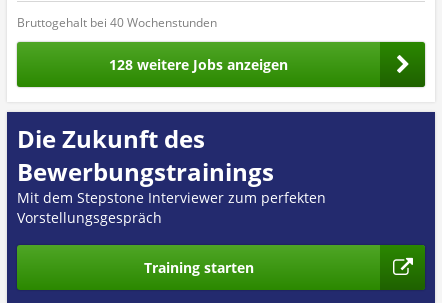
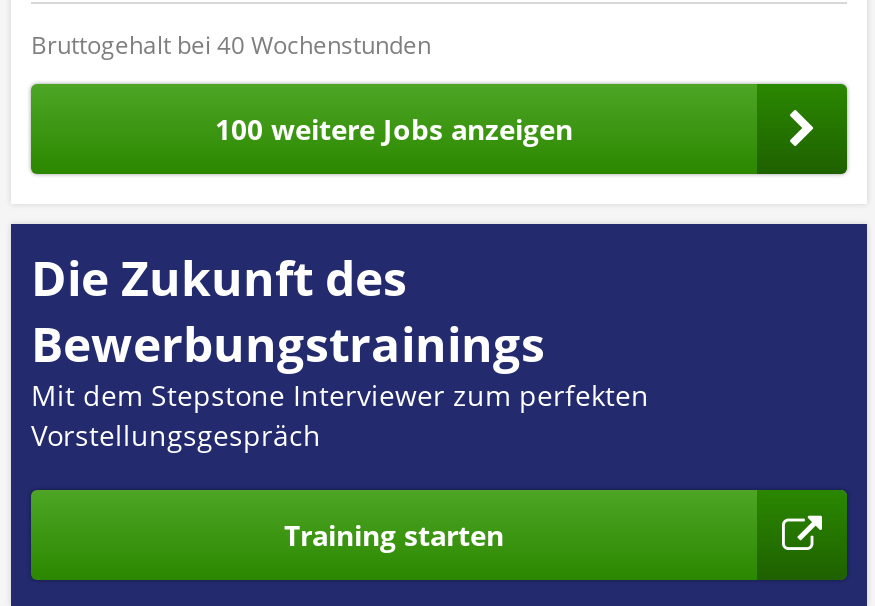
[109,54,288,73] 128 weitere Jobs anzeigen -> [215,109,573,147] 100 weitere Jobs anzeigen

